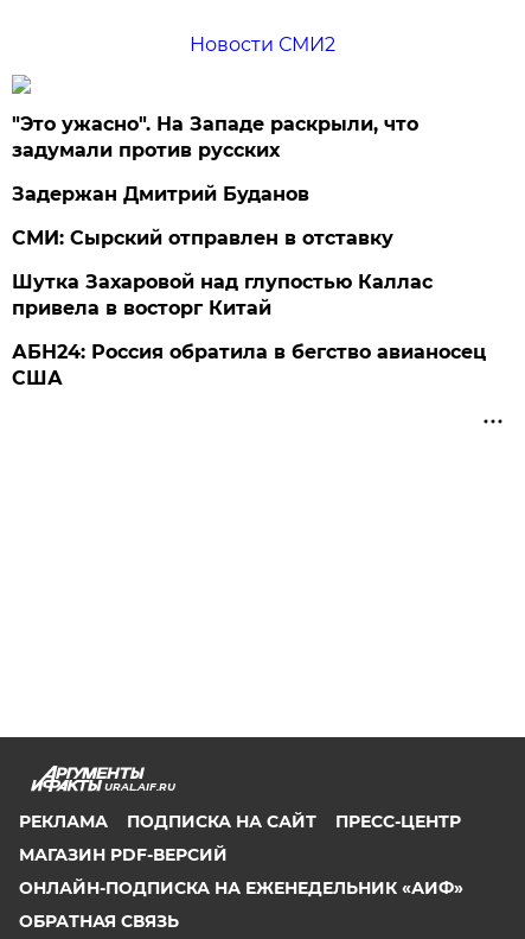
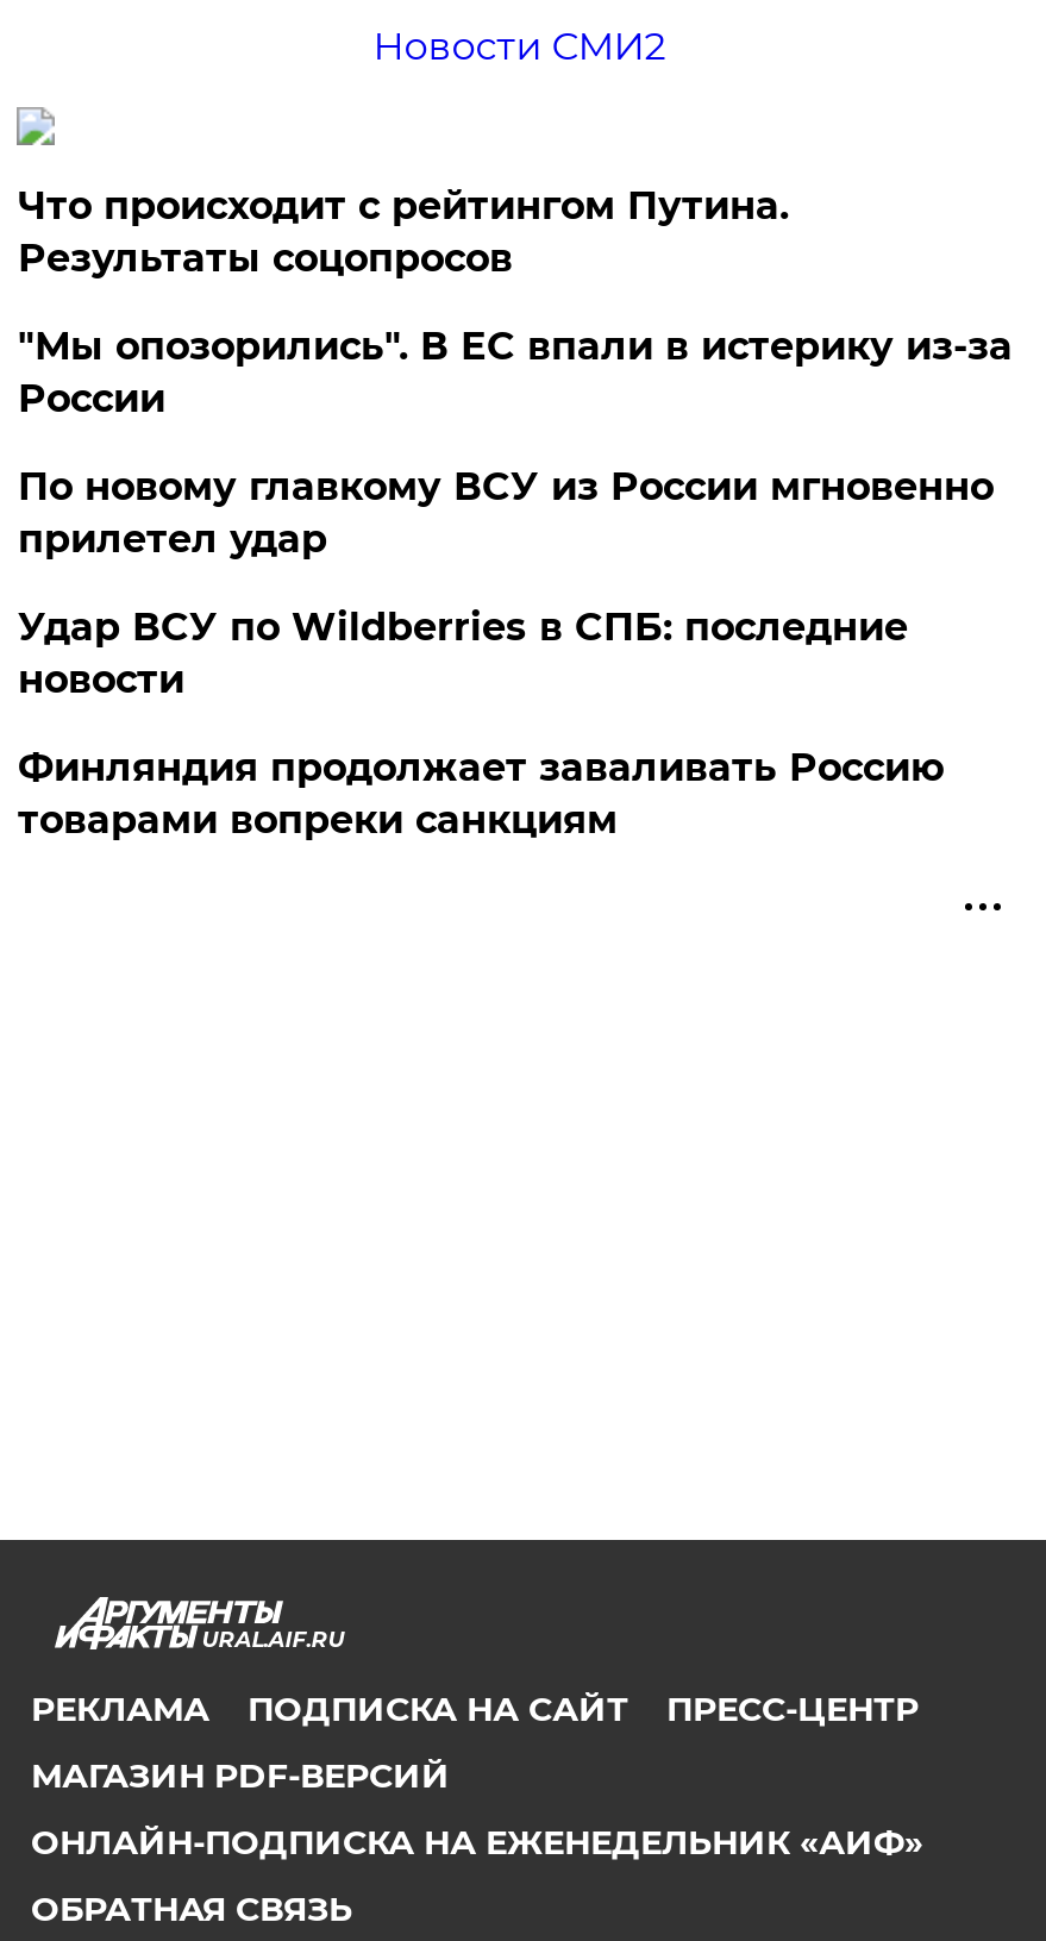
[12,113,419,161] "Это ужасно". На Западе раскрыли, что | задумали против русских -> [18,183,789,281] Что происходит с рейтингом Путина. | Результаты соцопросов
[12,183,310,205] Задержан Дмитрий Буданов -> [18,324,1012,421] "Мы опозорились". В ЕС впали в истерику из-за | России
[12,227,394,249] СМИ: Сырский отправлен в отставку -> [18,464,993,562] По новому главкому ВСУ из России мгновенно | прилетел удар
[12,271,433,319] Шутка Захаровой над глупостью Каллас | привела в восторг Китай -> [18,605,908,702] Удар ВСУ по Wildberries в СПБ: последние | новости
[12,341,486,389] АБН24: Россия обратила в бегство авианосец | США -> [18,745,943,843] Финляндия продолжает заваливать Россию | товарами вопреки санкциям

